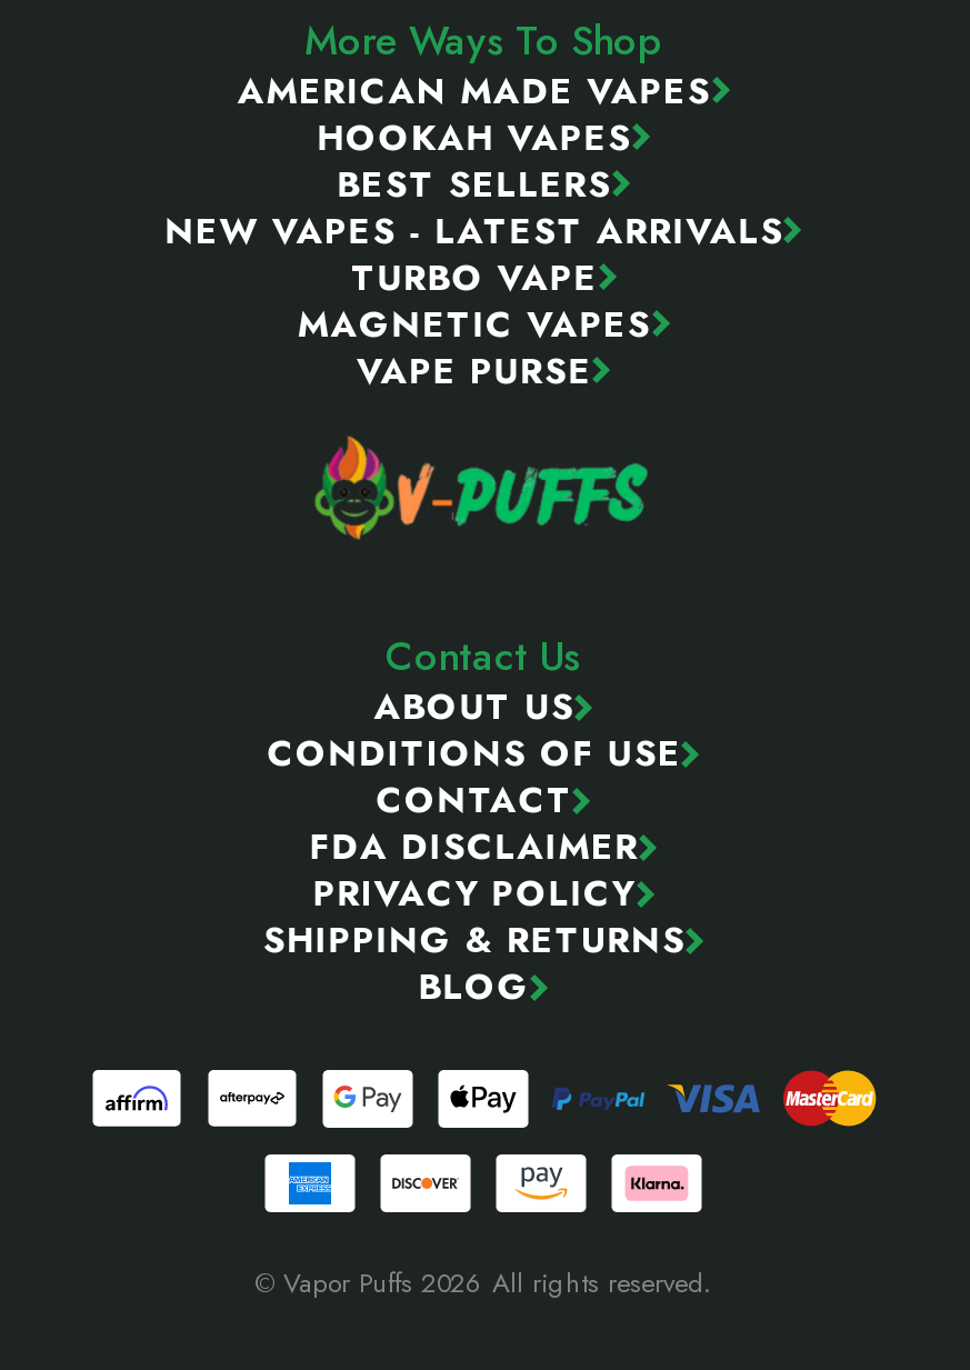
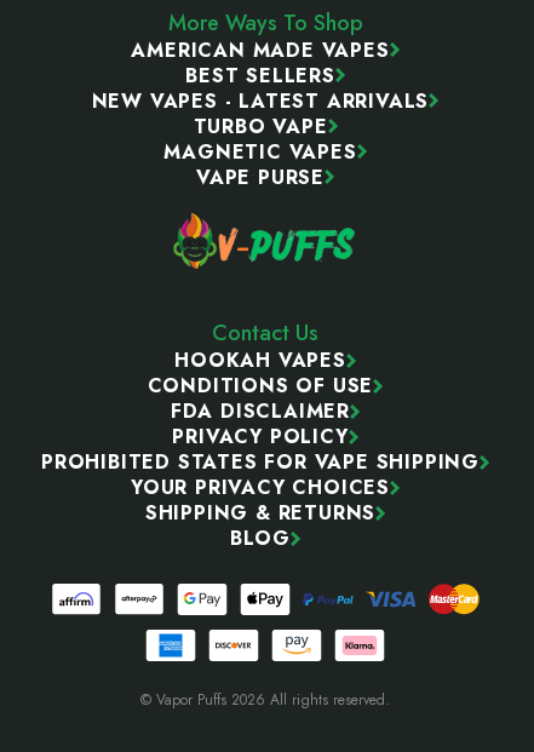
moved [317,112,632,163] -> [175,347,346,375]: HOOKAH VAPES
moved [165,159,784,686] -> [92,62,429,349]: [image] | BEST SELLERS | NEW VAPES - LATEST ARRIVALS | TURBO VAPE | MAGNETIC VAPES | VAPE PURSE | Contact Us
[374,682,575,733] ABOUT US -> none
moved [267,728,682,780] -> [147,372,373,400]: CONDITIONS OF USE
[376,775,573,826] CONTACT -> none
moved [310,822,639,920] -> [171,398,350,451]: FDA DISCLAIMER | PRIVACY POLICY
none -> [41,448,480,502] PROHIBITED STATES FOR VAPE SHIPPING | YOUR PRIVACY CHOICES

